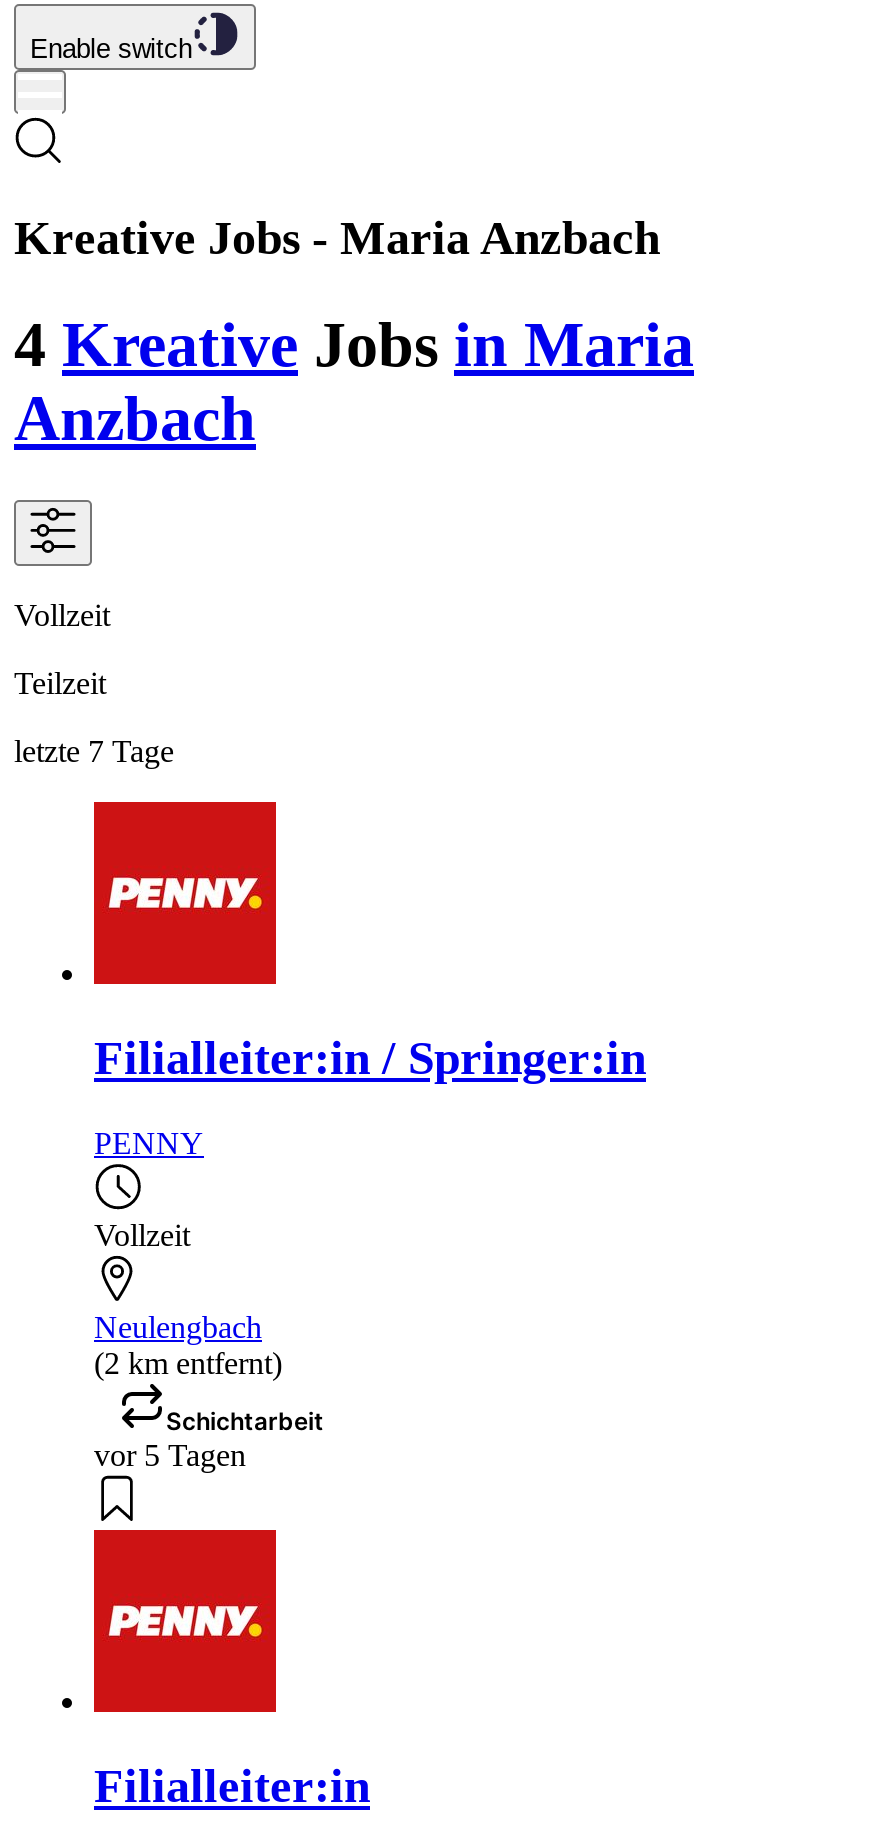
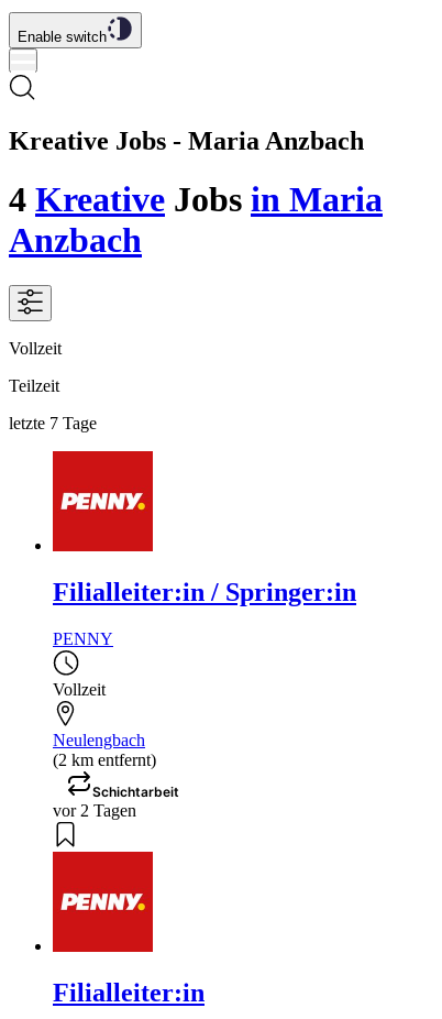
[94,1437,246,1471] vor 5 Tagen -> [53,801,136,819] vor 2 Tagen

